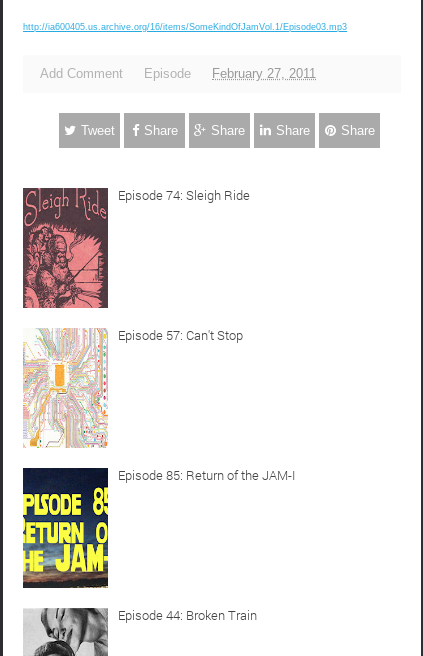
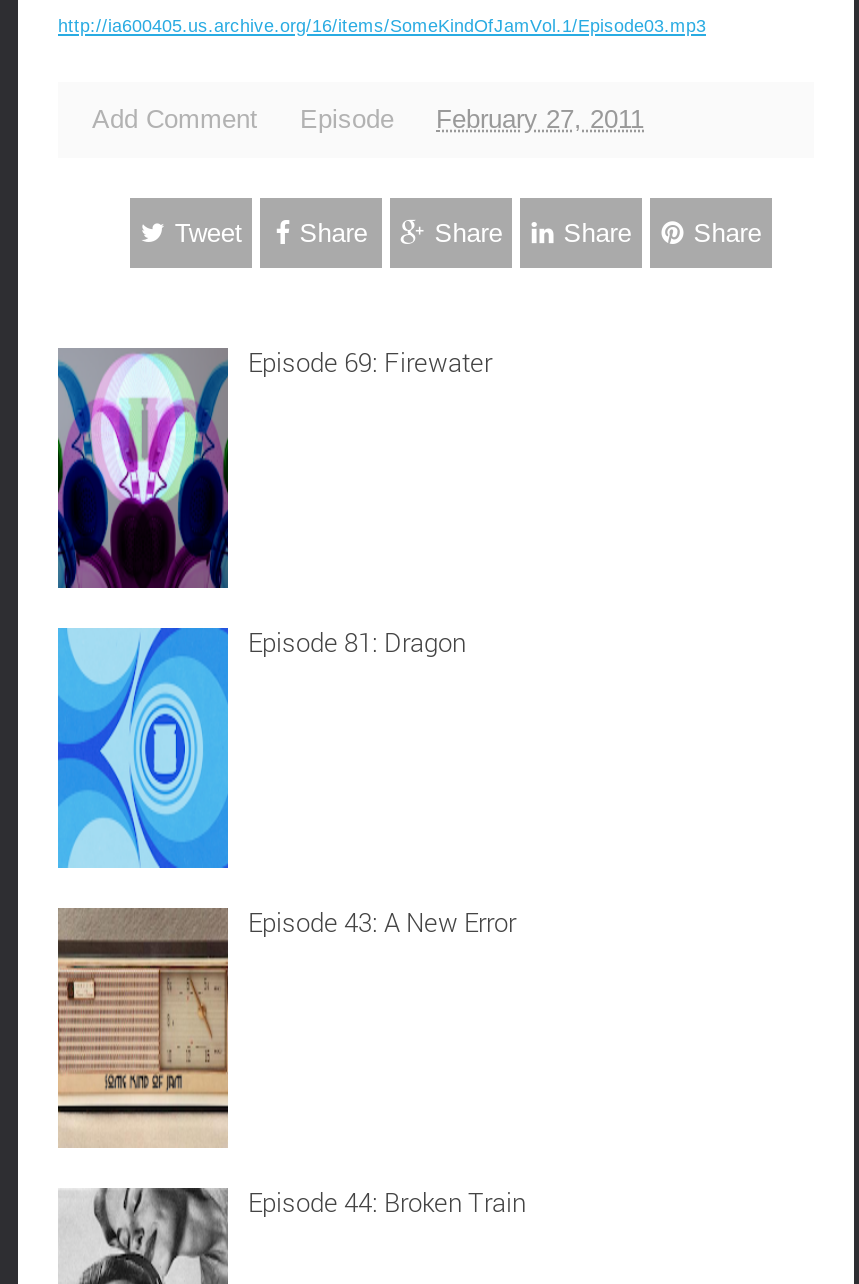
[22,186,250,309] [image] | Episode 74: Sleigh Ride -> [56,344,492,590] [image] | Episode 69: Firewater
[22,326,243,449] [image] | Episode 57: Can't Stop -> [56,624,466,870] [image] | Episode 81: Dragon
[22,466,296,589] [image] | Episode 85: Return of the JAM-I -> [56,904,516,1148] [image] | Episode 43: A New Error

